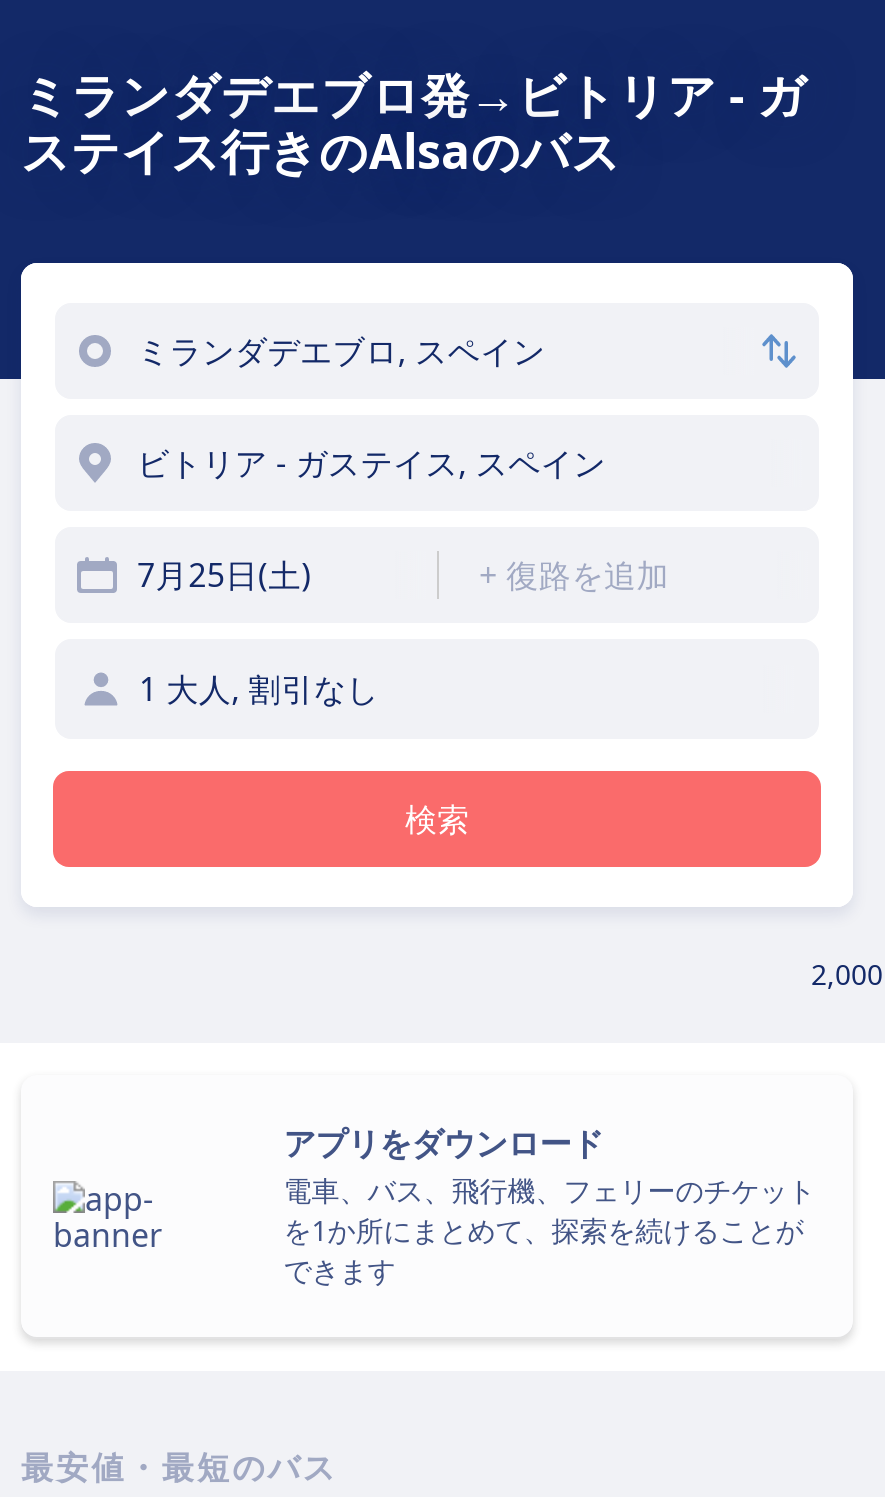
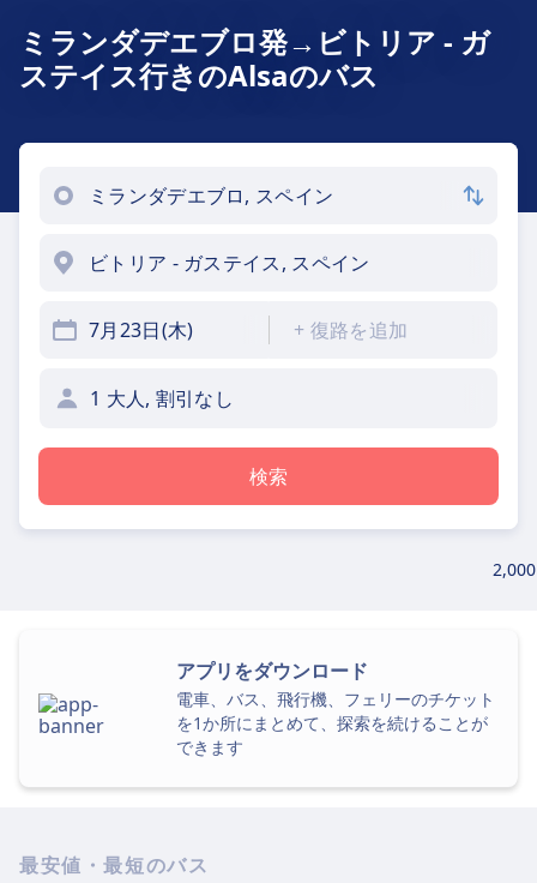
[137,553,312,597] 7月25日(土) -> [89,317,193,343] 7月23日(木)

